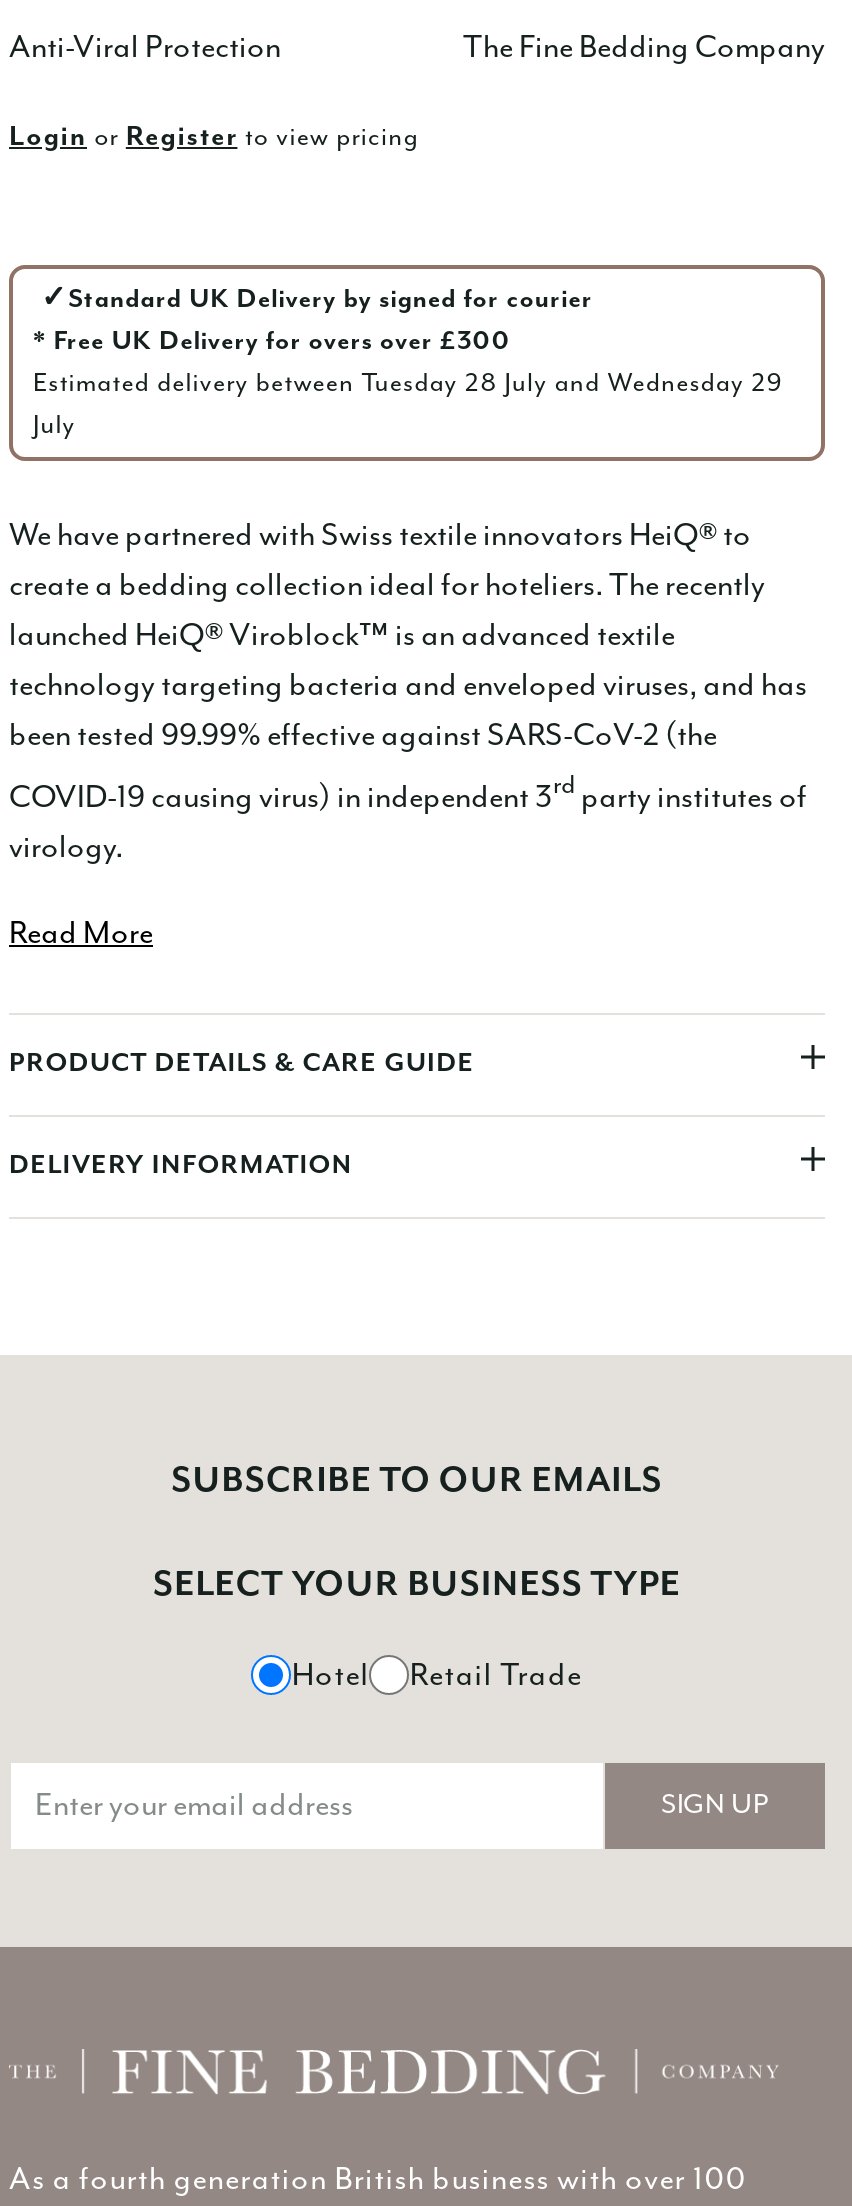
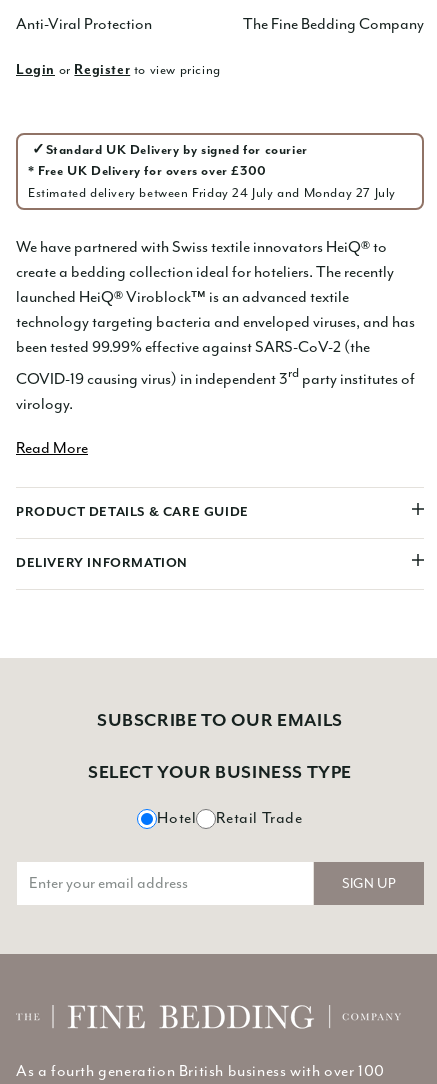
[33,369,784,441] Estimated delivery between Tuesday 28 July and Wednesday 29 | July -> [28,184,400,201] Estimated delivery between Friday 24 July and Monday 27 July

